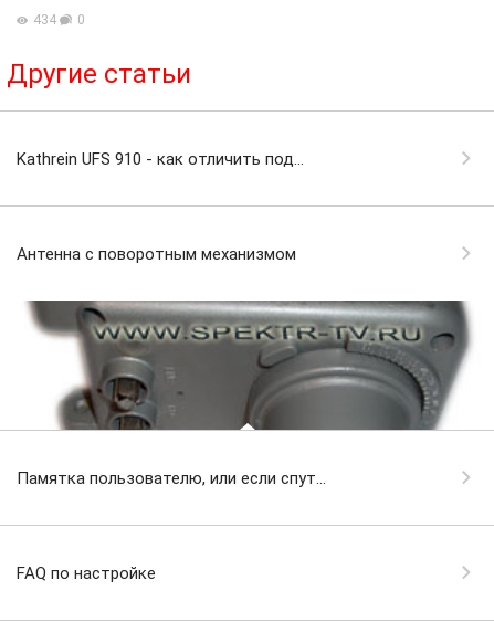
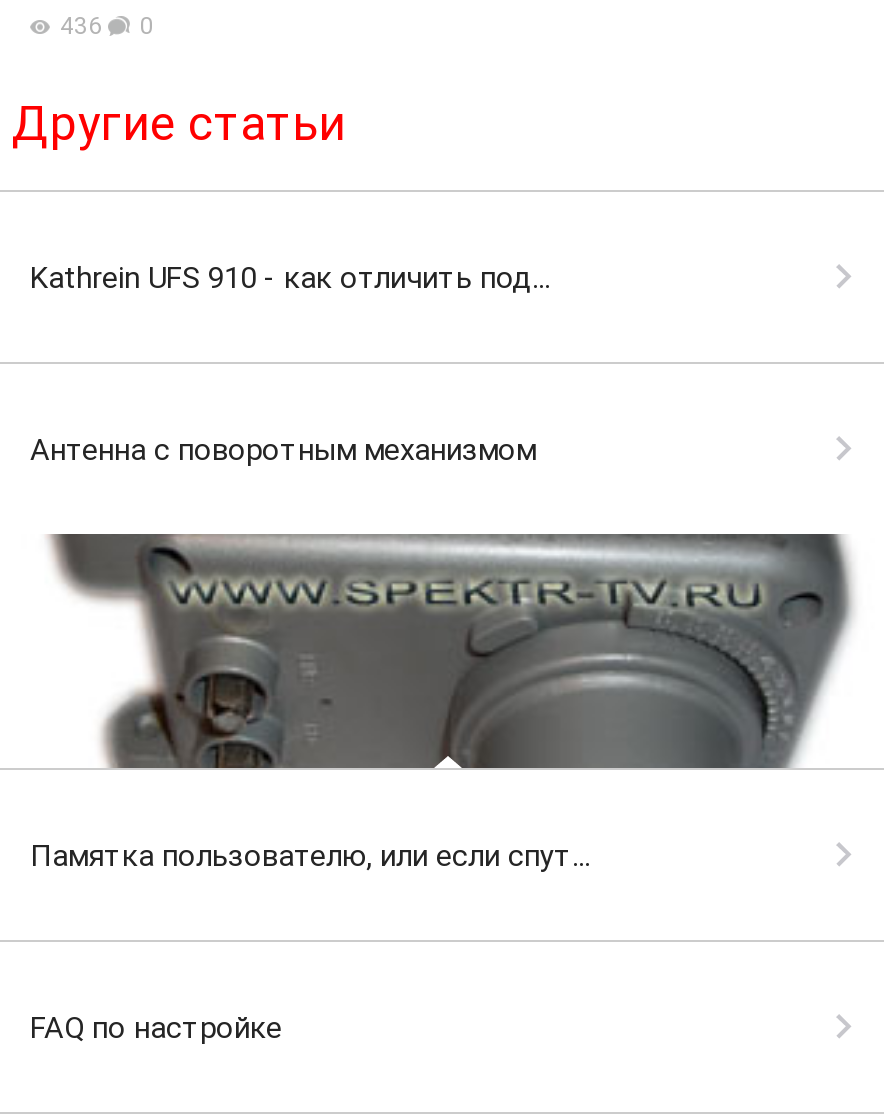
[33,12,85,27] 434 0 -> [60,11,154,39] 436 0

